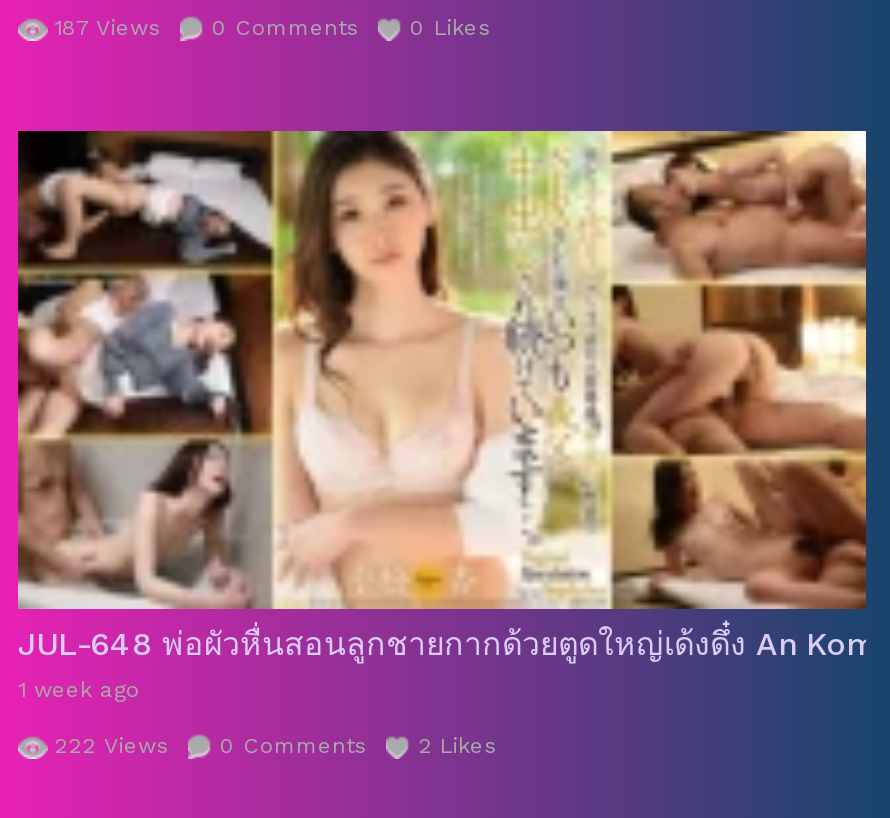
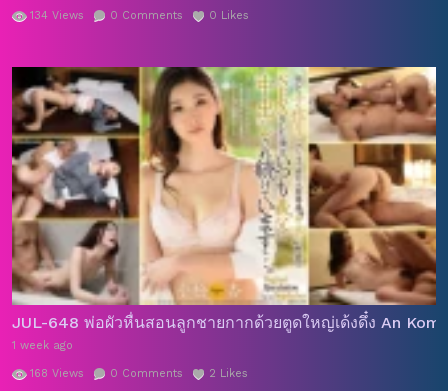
[54,16,160,42] 187 Views -> [30,9,84,22] 134 Views
[54,732,496,758] 222 Views 0 Comments 2 Likes -> [30,367,248,380] 168 Views 0 Comments 2 Likes

